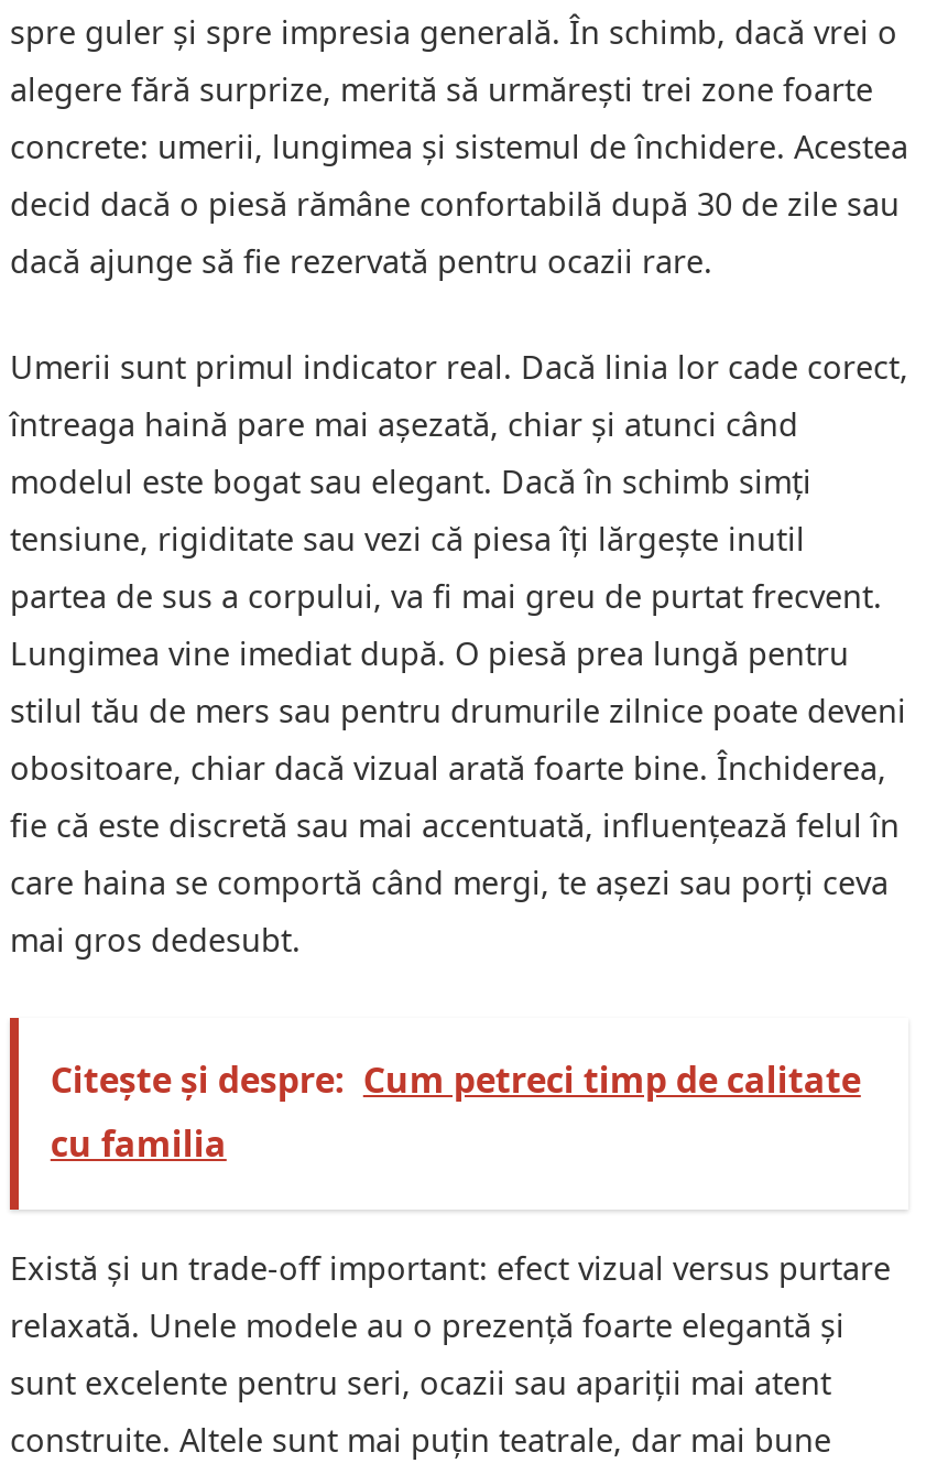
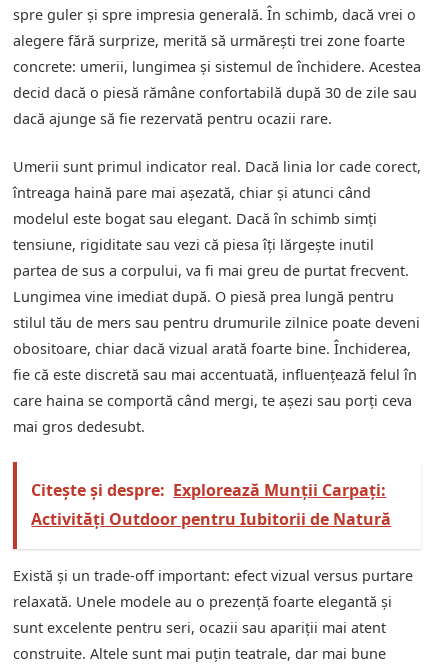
[50,1056,861,1168] Citește și despre: Cum petreci timp de calitate | cu familia -> [31,479,391,530] Citește și despre: Explorează Munții Carpați: | Activități Outdoor pentru Iubitorii de Natură

